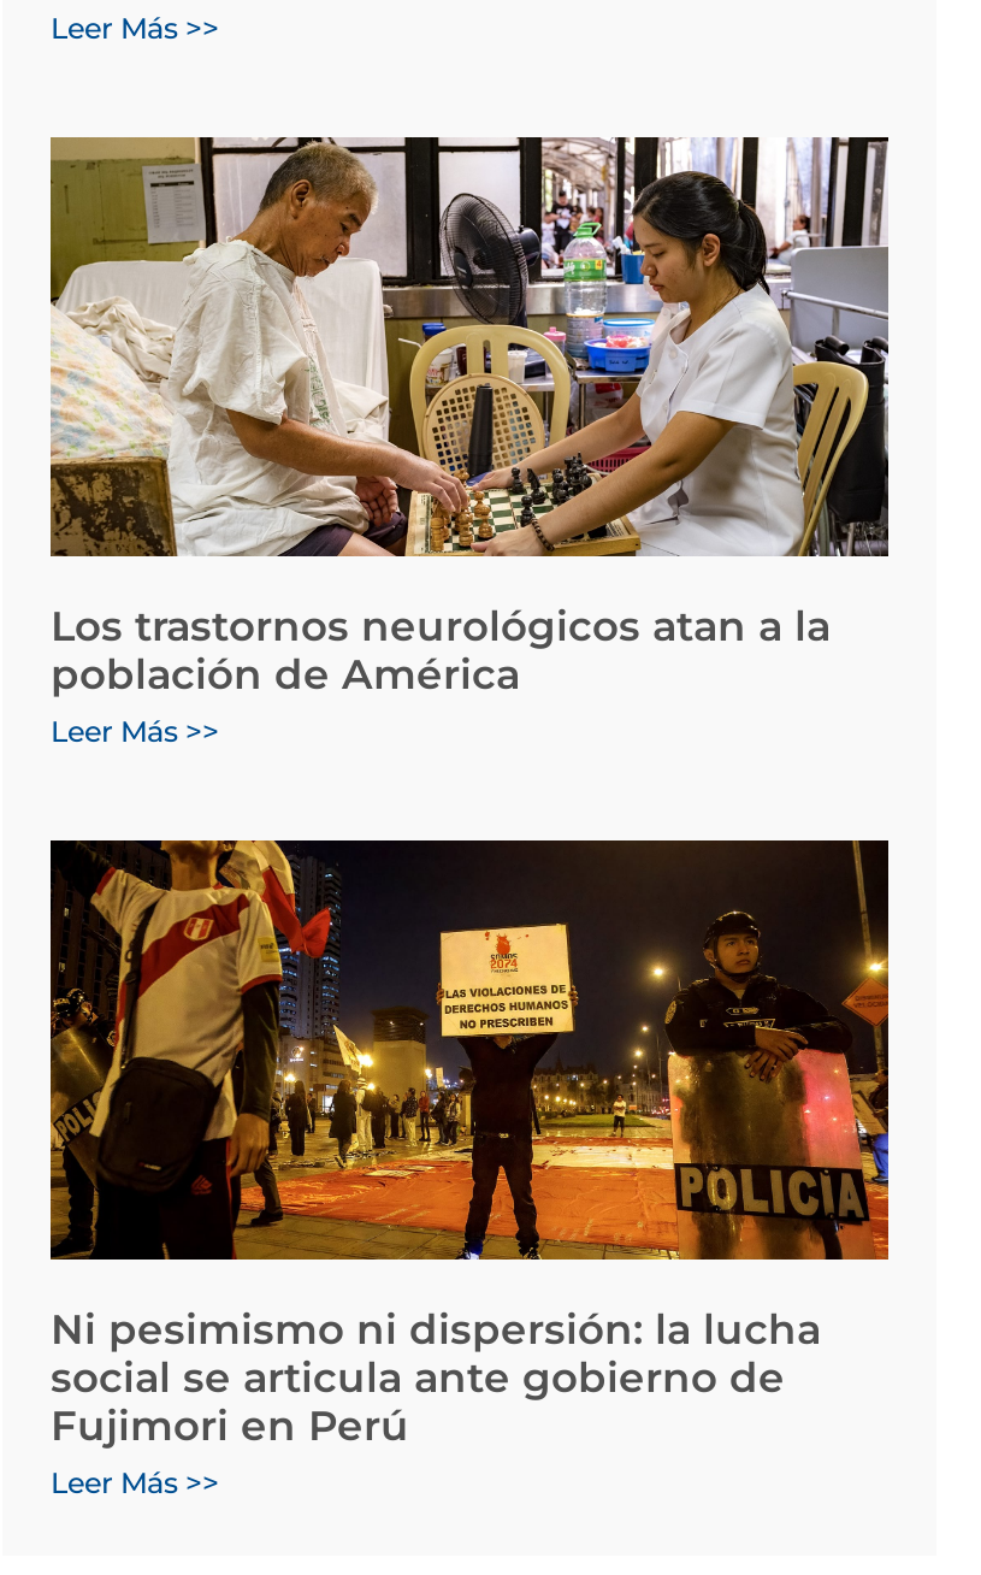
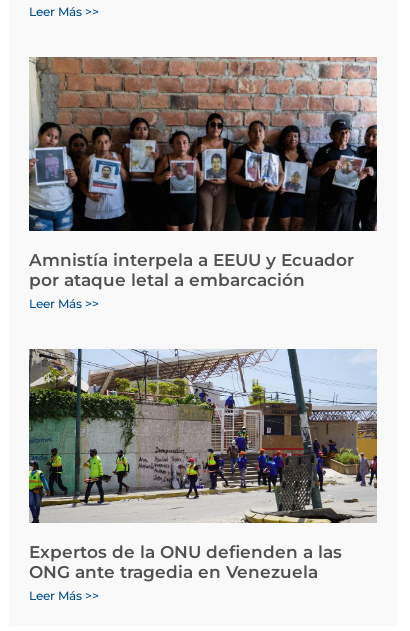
[48,135,888,698] [image] | Los trastornos neurológicos atan a la | población de América -> [28,56,378,290] [image] | Amnistía interpela a EEUU y Ecuador | por ataque letal a embarcación
[51,838,891,1450] [image] | Ni pesimismo ni dispersión: la lucha | social se articula ante gobierno de | Fujimori en Perú -> [29,348,378,582] [image] | Expertos de la ONU defienden a las | ONG ante tragedia en Venezuela

